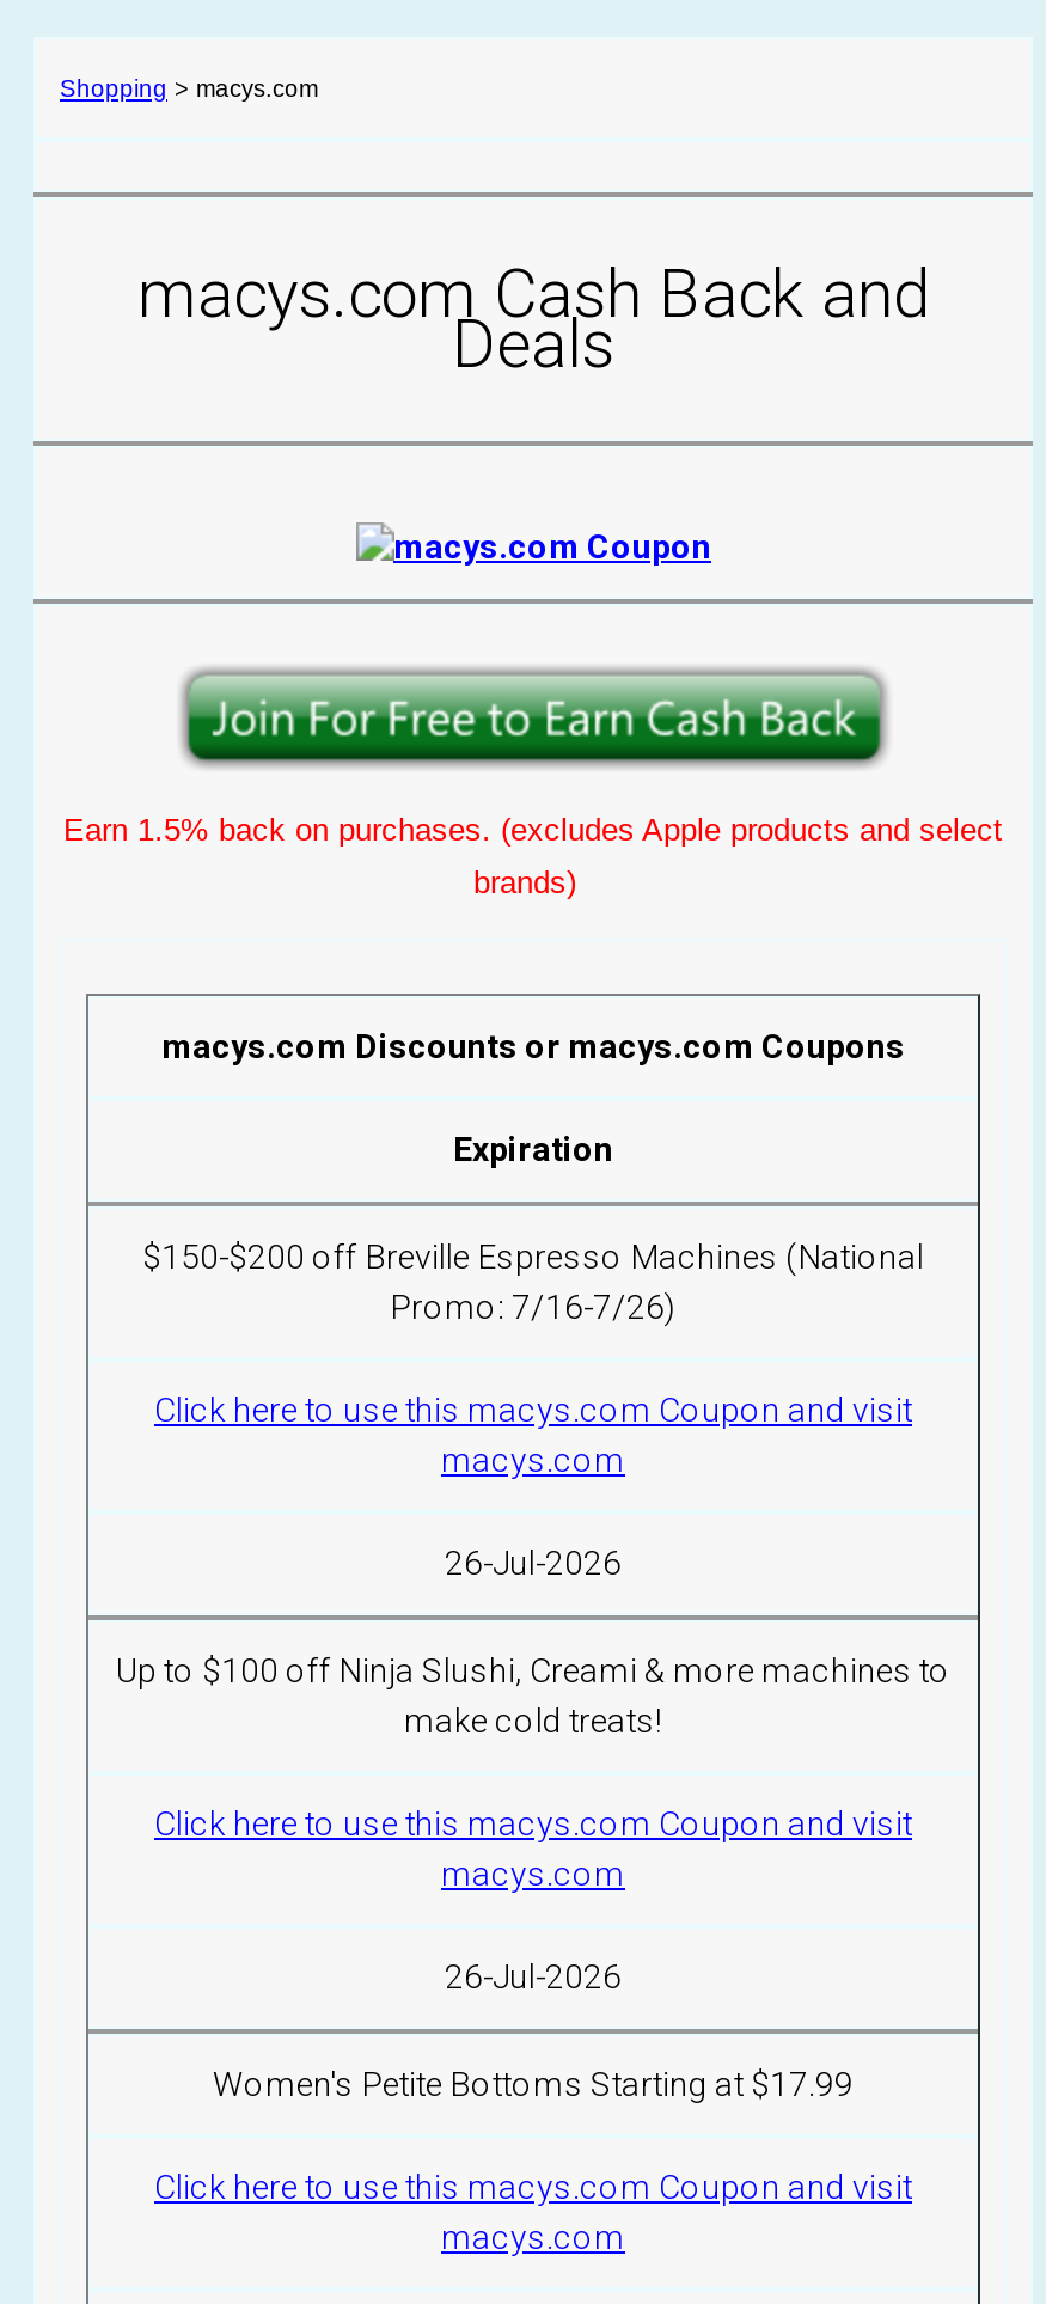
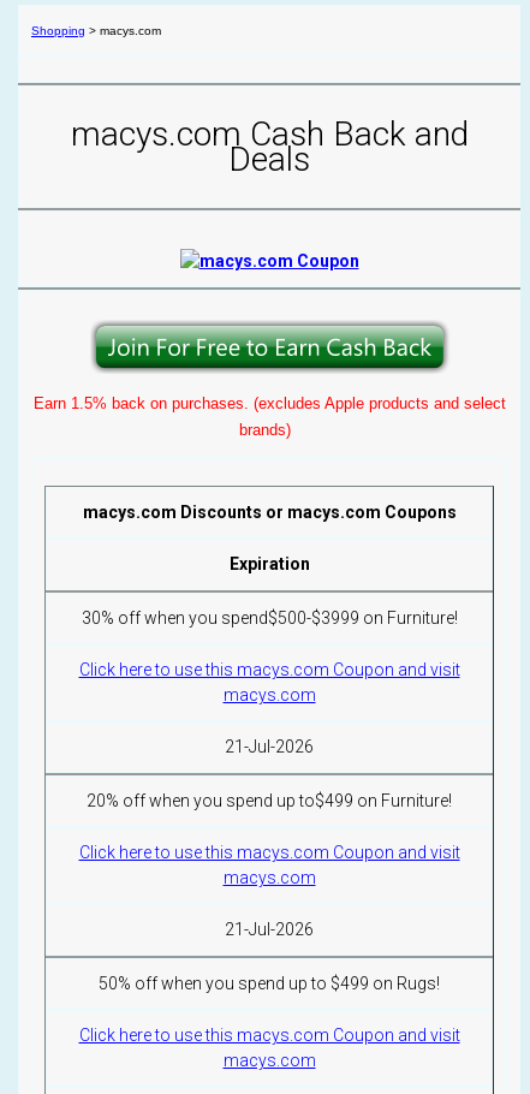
[142,1238,924,1327] $150-$200 off Breville Espresso Machines (National | Promo: 7/16-7/26) -> [81,609,457,628] 30% off when you spend$500-$3999 on Furniture!
[445,1544,622,1583] 26-Jul-2026 -> [225,737,314,757] 21-Jul-2026
[116,1652,950,1740] Up to $100 off Ninja Slushi, Creami & more machines to | make cold treats! -> [87,791,452,811] 20% off when you spend up to$499 on Furniture!
[445,1958,622,1996] 26-Jul-2026 -> [225,920,314,939] 21-Jul-2026
[213,2066,854,2104] Women's Petite Bottoms Starting at $17.99 -> [99,974,440,993] 50% off when you spend up to $499 on Rugs!

